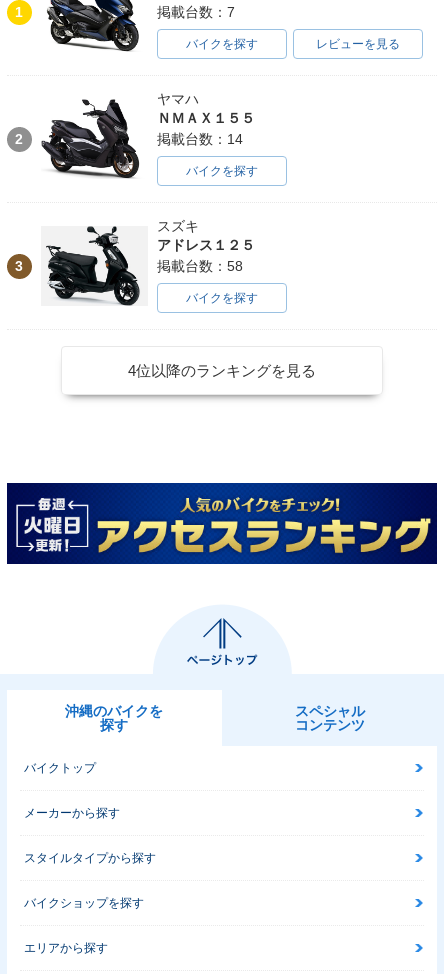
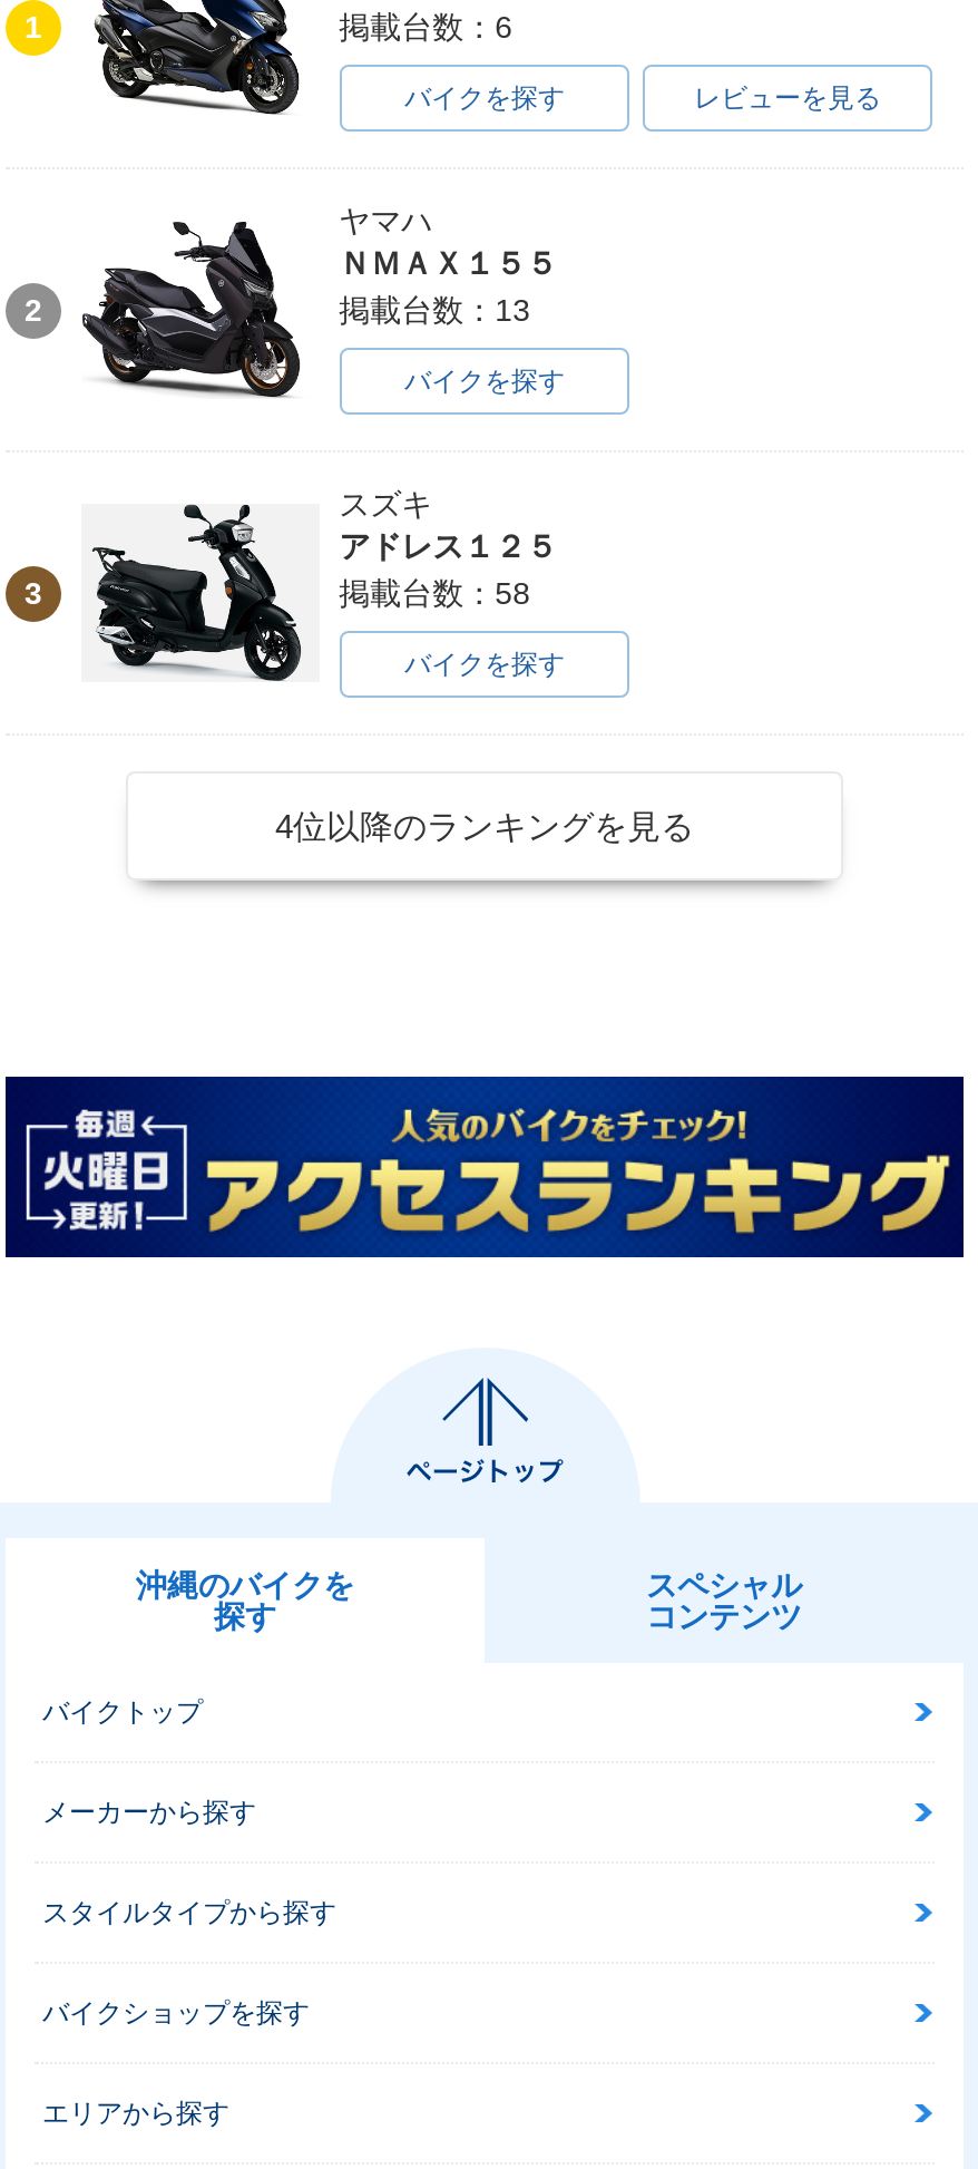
[157,4,235,20] 掲載台数：7 -> [339,9,513,45] 掲載台数：6
[157,131,243,147] 掲載台数：14 -> [339,292,531,328] 掲載台数：13

